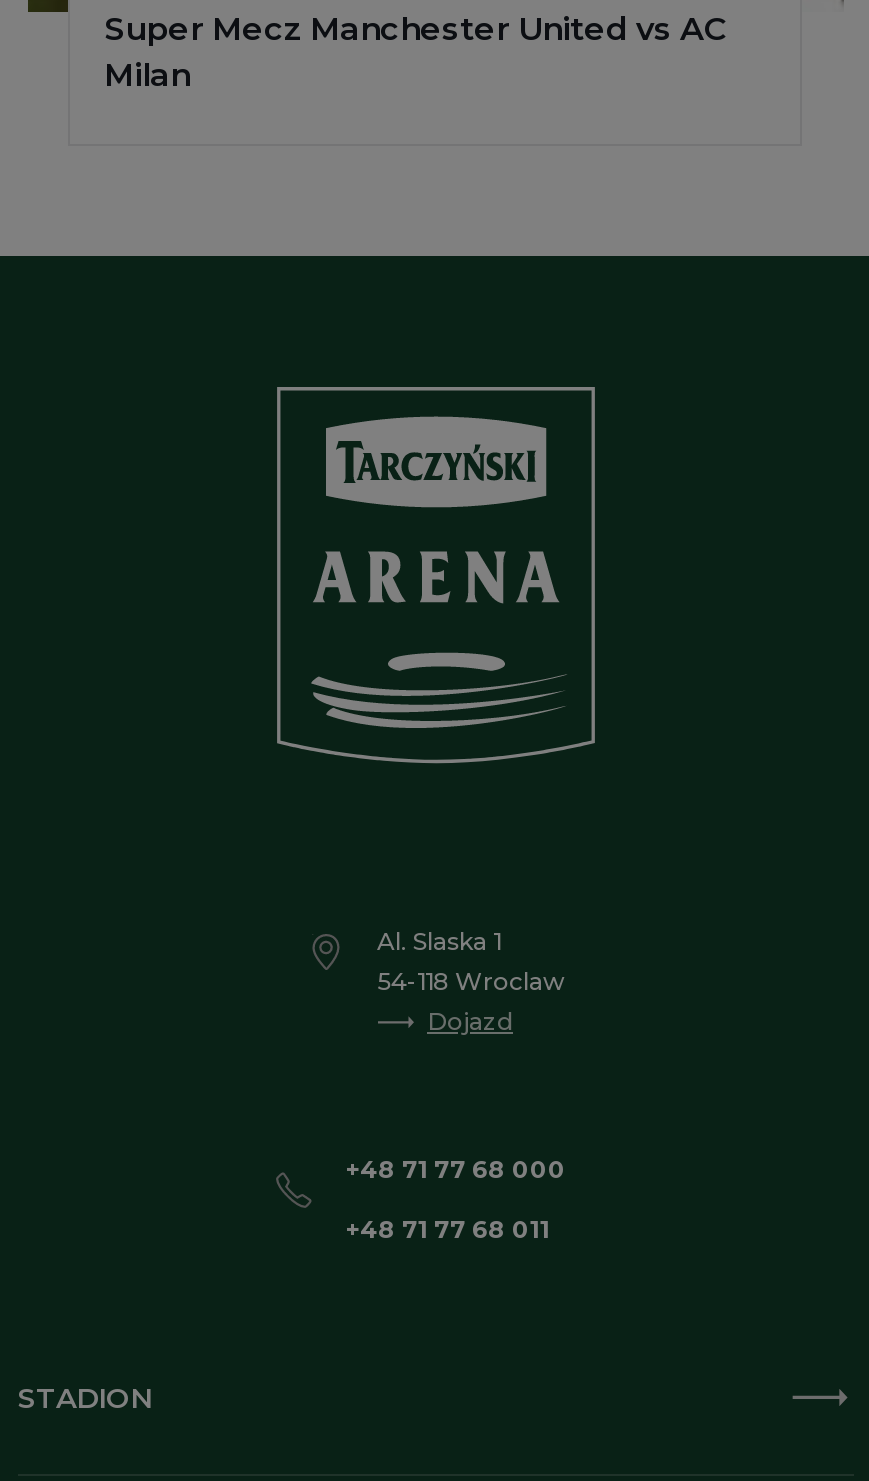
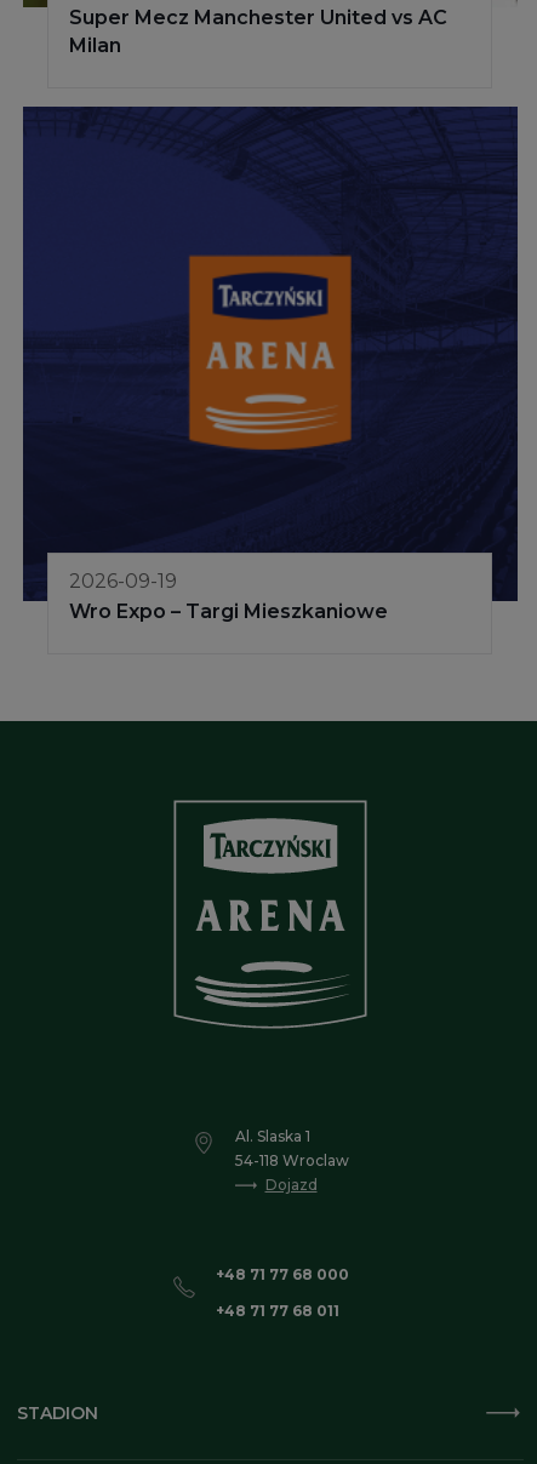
none -> [22,105,519,623] [image] | 2026-09-19 | Wro Expo – Targi Mieszkaniowe

